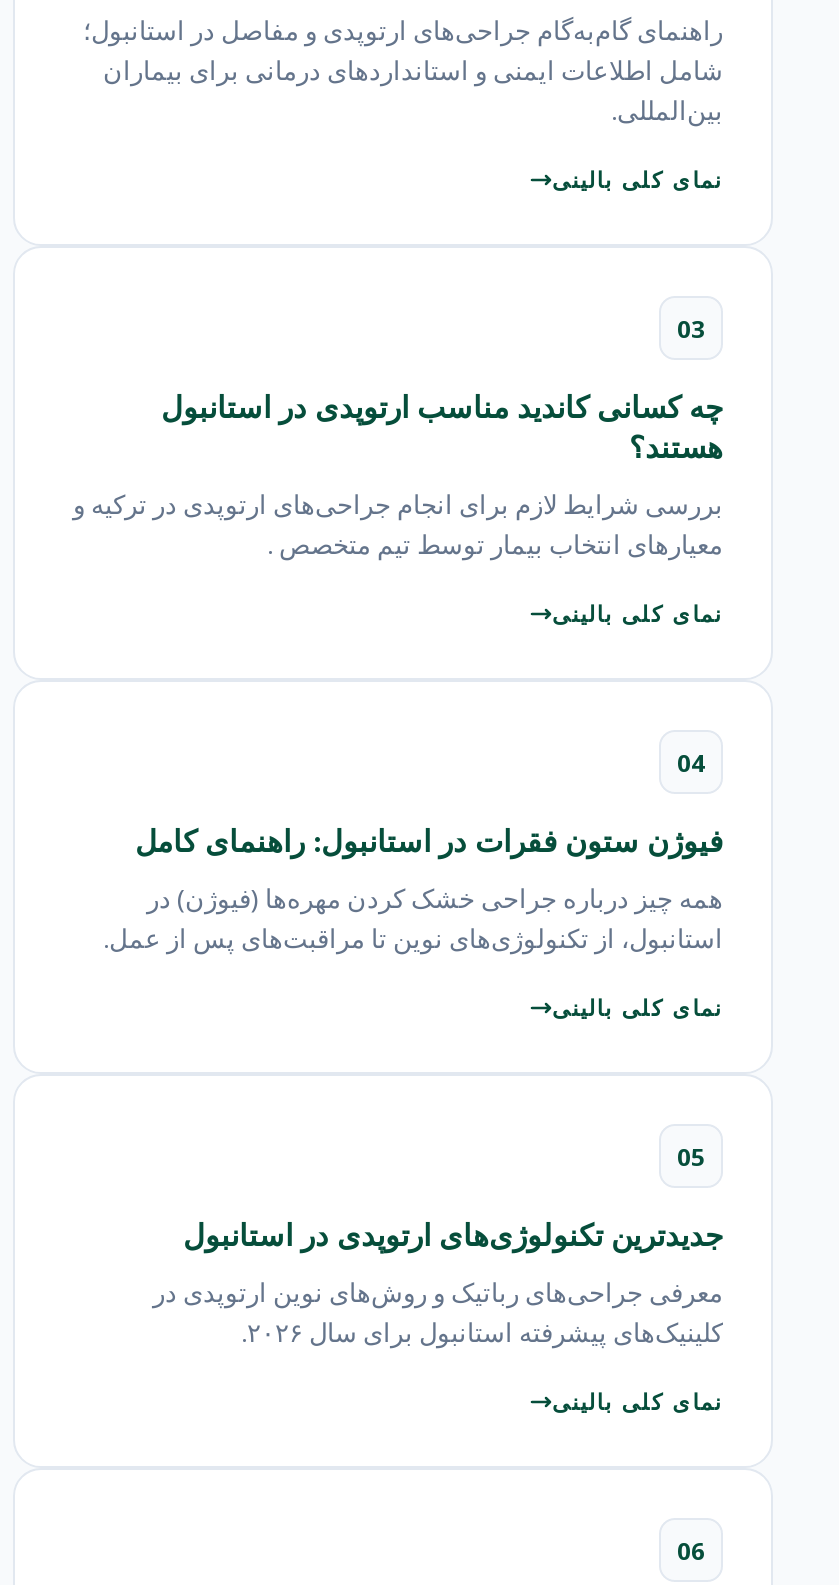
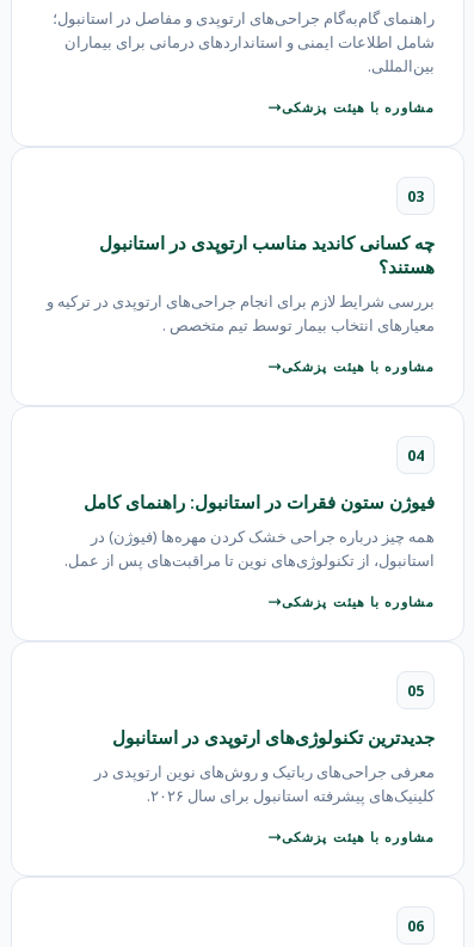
[552,164,723,194] نمای کلی بالینی -> [282,98,435,116] مشاوره با هیئت پزشکی
[552,598,723,628] نمای کلی بالینی -> [282,357,435,375] مشاوره با هیئت پزشکی
[552,992,723,1022] نمای کلی بالینی -> [282,592,435,610] مشاوره با هیئت پزشکی
[552,1386,723,1416] نمای کلی بالینی -> [282,828,435,845] مشاوره با هیئت پزشکی

